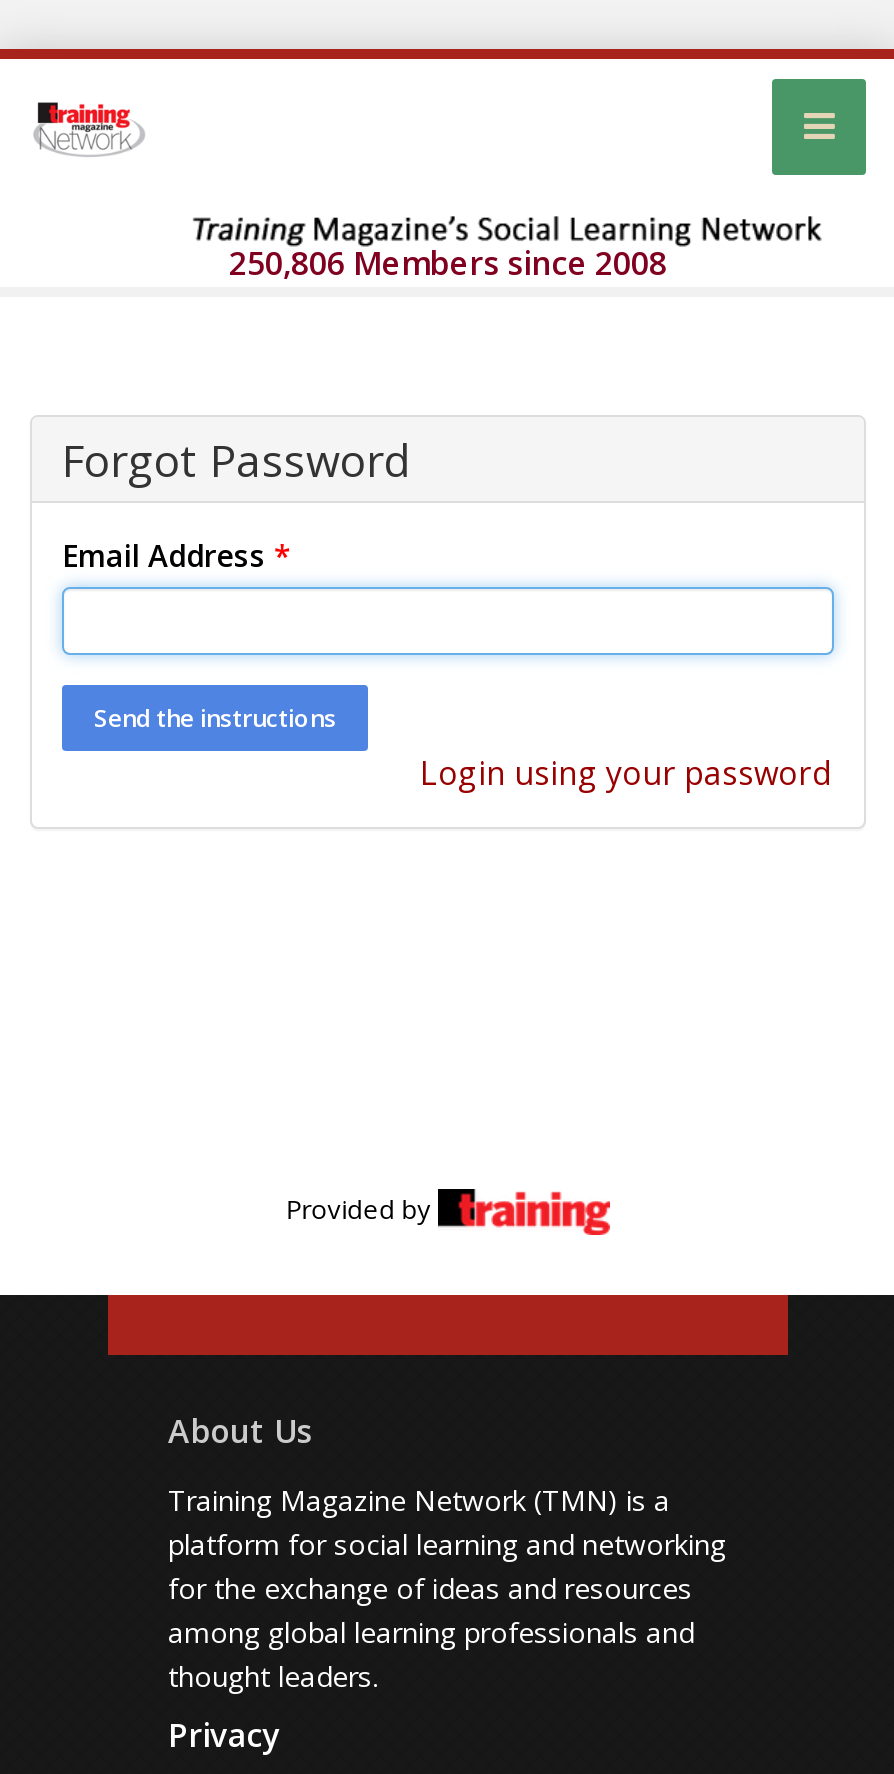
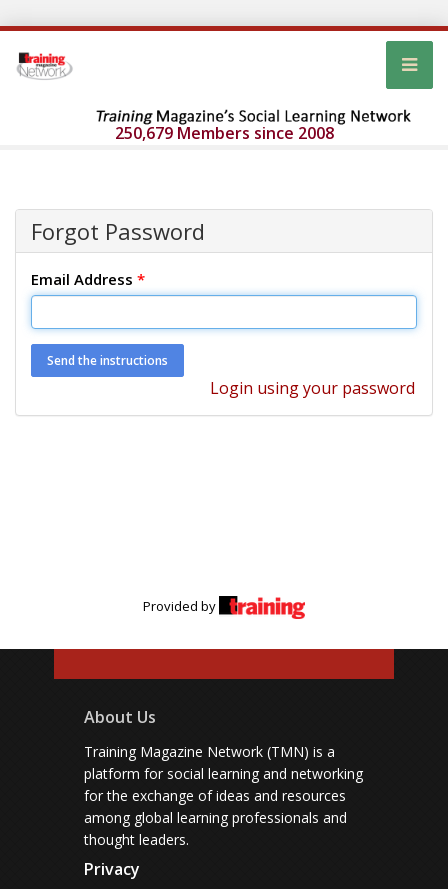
[229,241,667,285] 250,806 Members since 2008 -> [114,122,333,144] 250,679 Members since 2008

